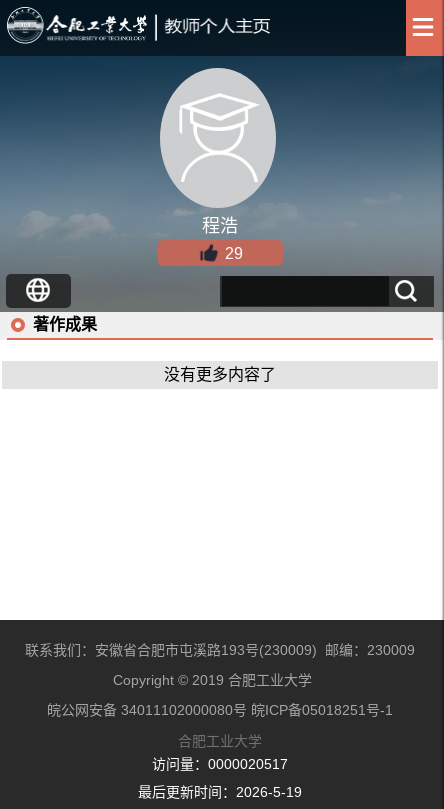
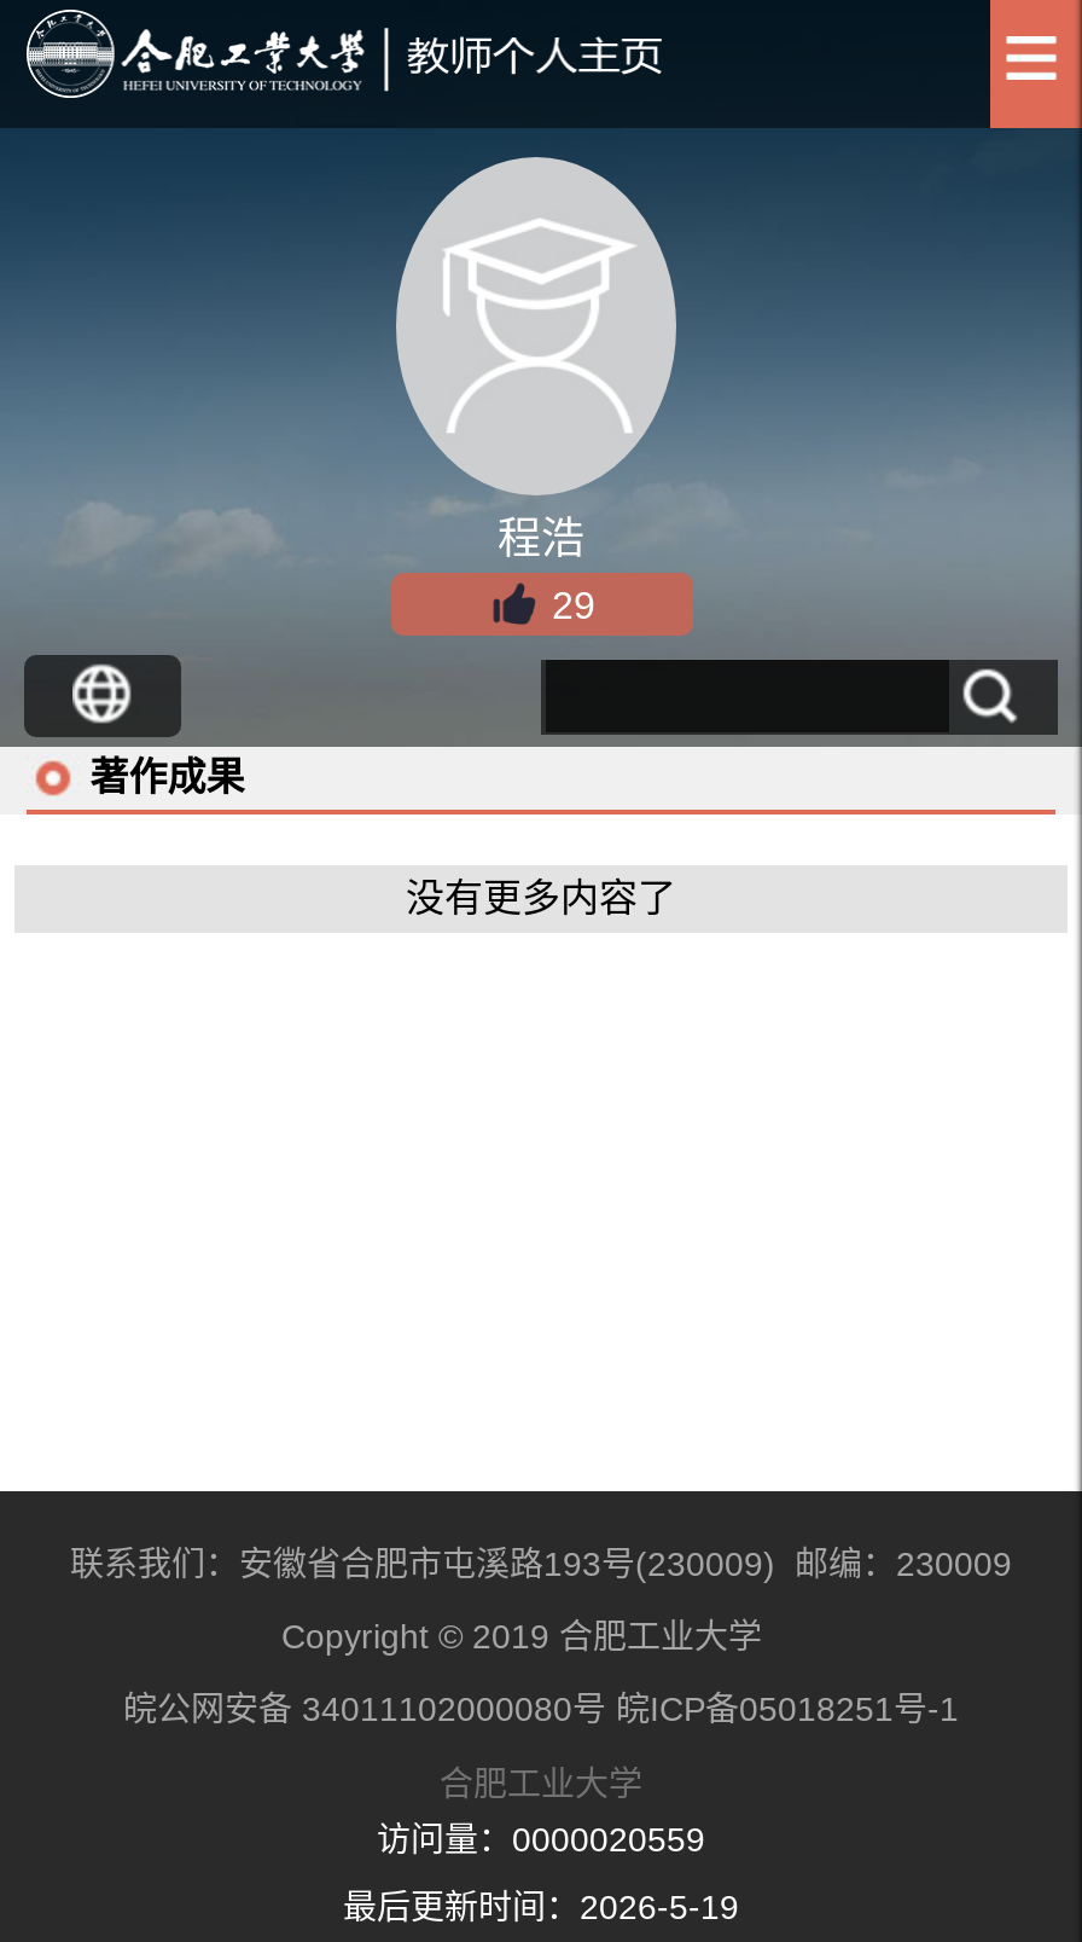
[152,756,288,772] 访问量：0000020517 -> [377,1820,705,1859] 访问量：0000020559

